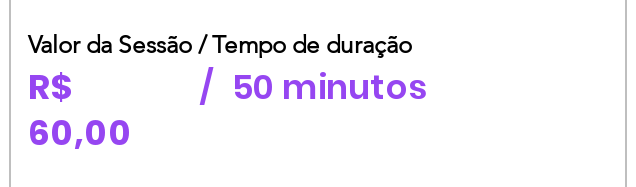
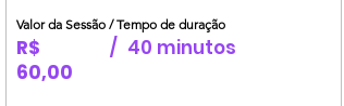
[200,64,428,112] / 50 minutos -> [109,35,236,61] / 40 minutos

